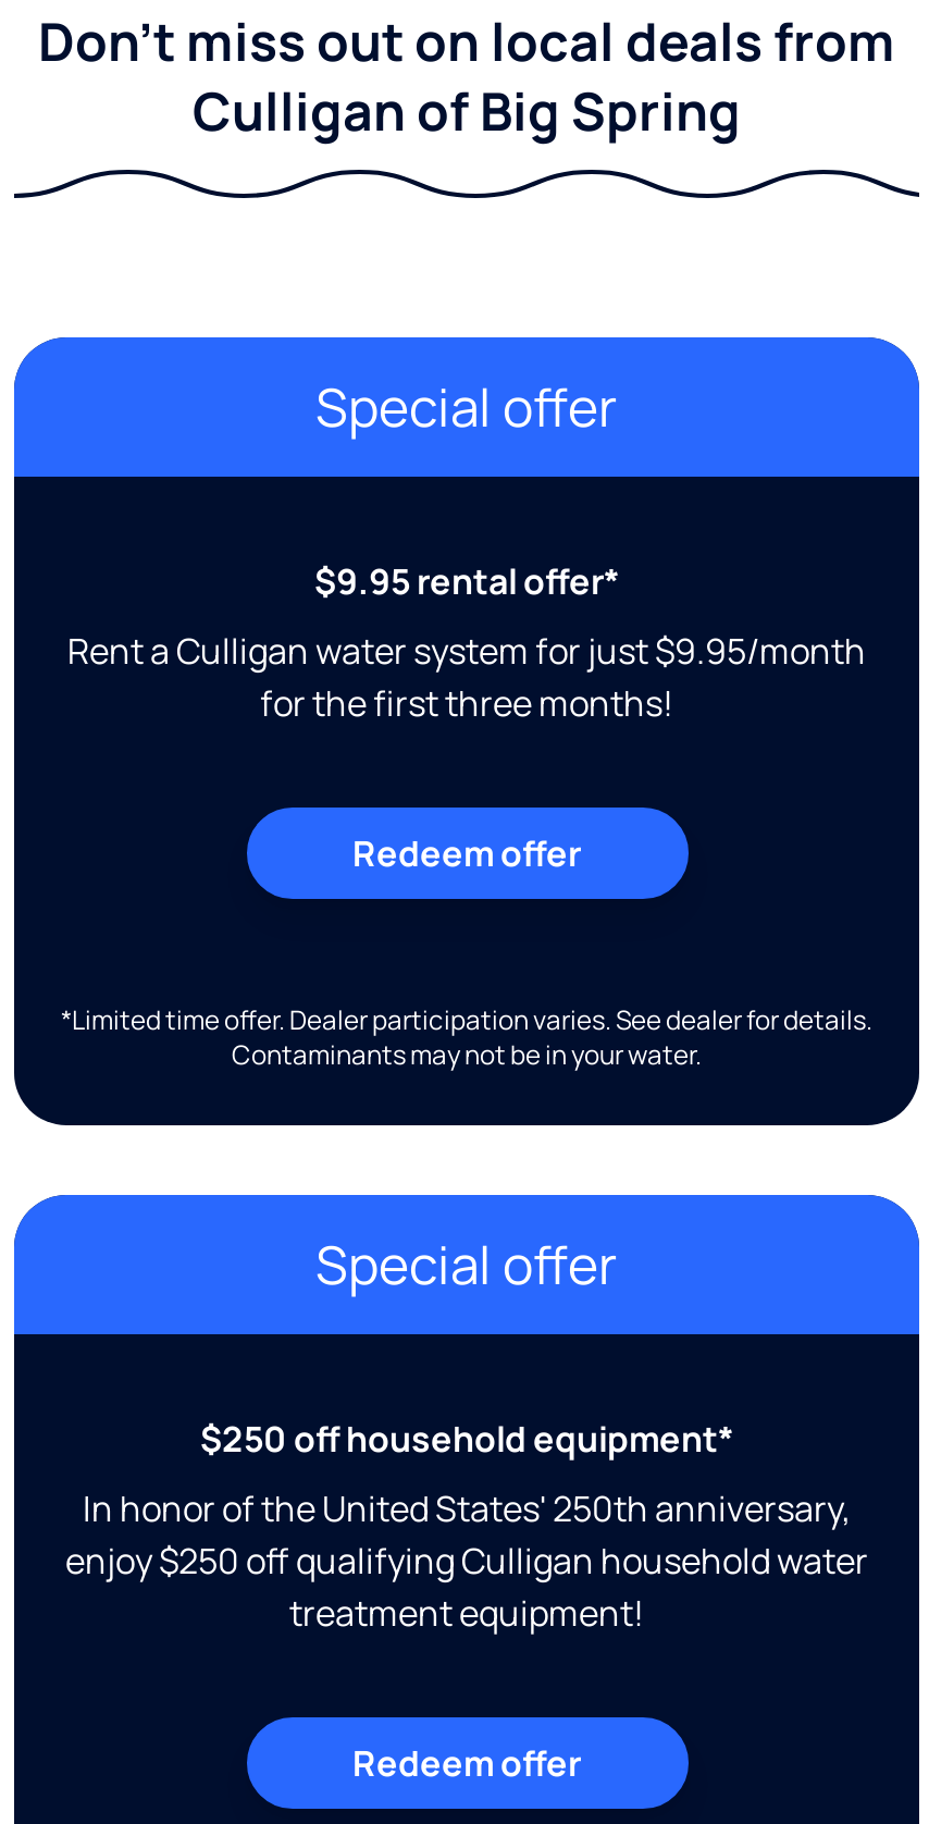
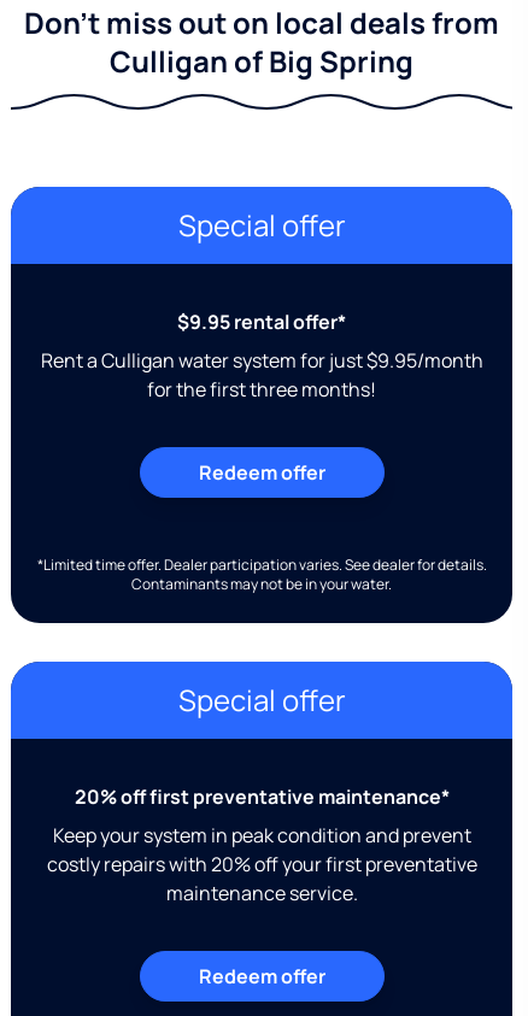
[200,1414,733,1462] $250 off household equipment* -> [74,783,449,809] 20% off first preventative maintenance*
[65,1483,868,1636] In honor of the United States' 250th anniversary, | enjoy $250 off qualifying Culligan household water | treatment equipment! -> [46,821,477,906] Keep your system in peak condition and prevent | costly repairs with 20% off your first preventative | maintenance service.

